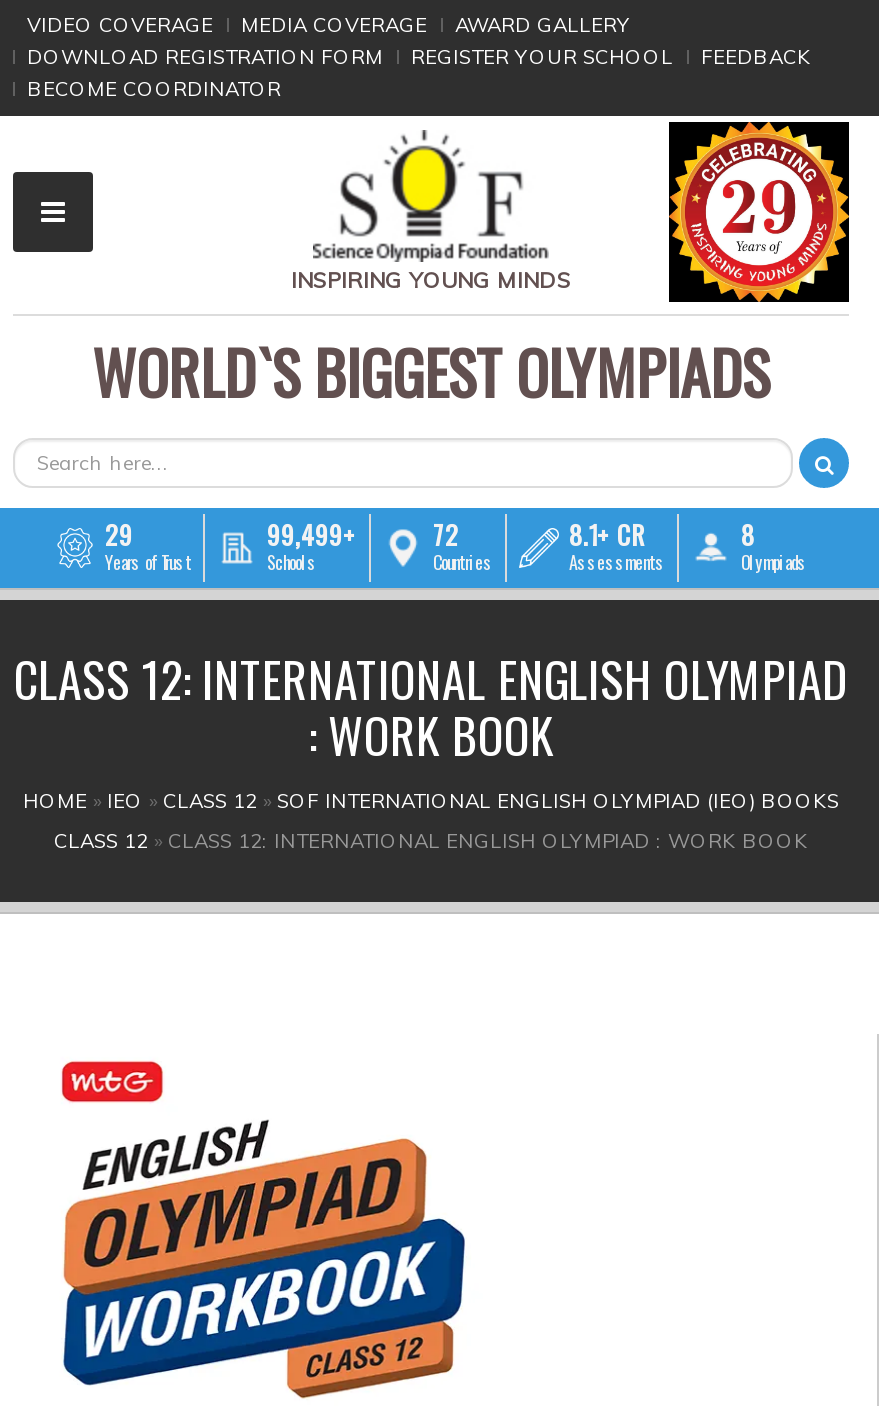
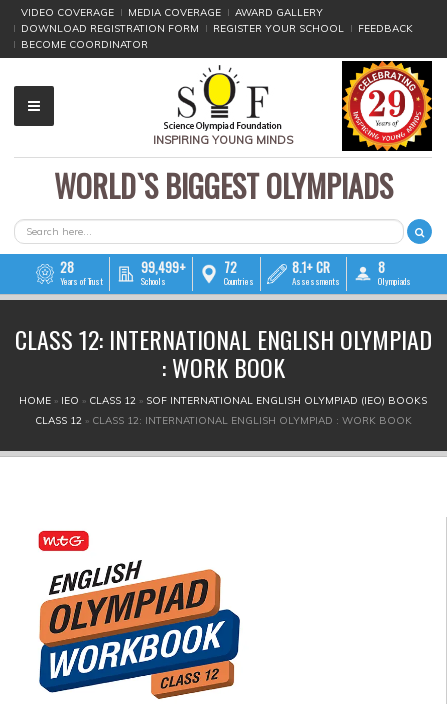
[105,514,133,554] 29 -> [60,257,74,277] 28

